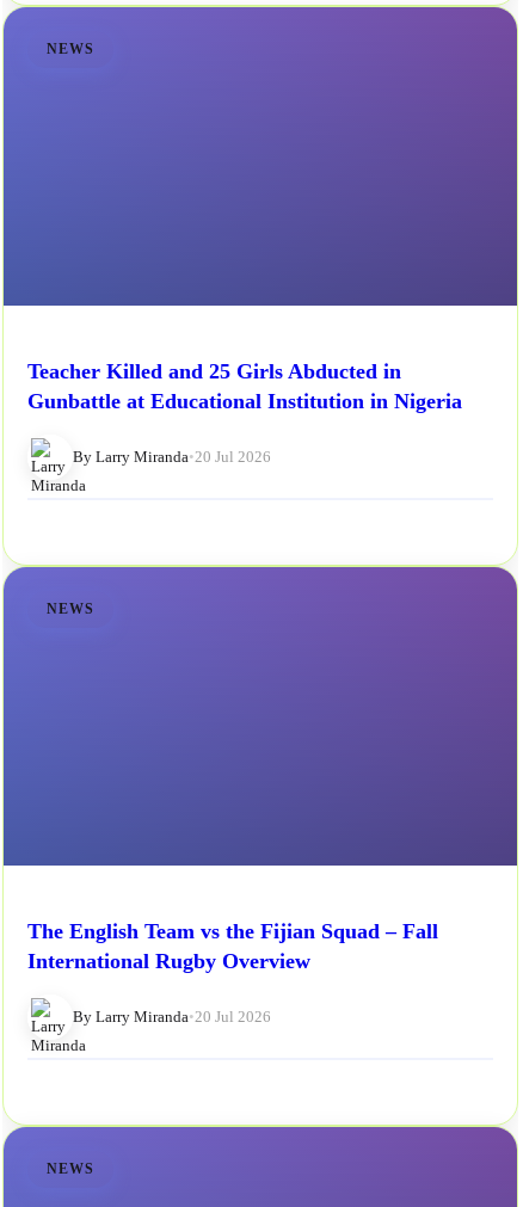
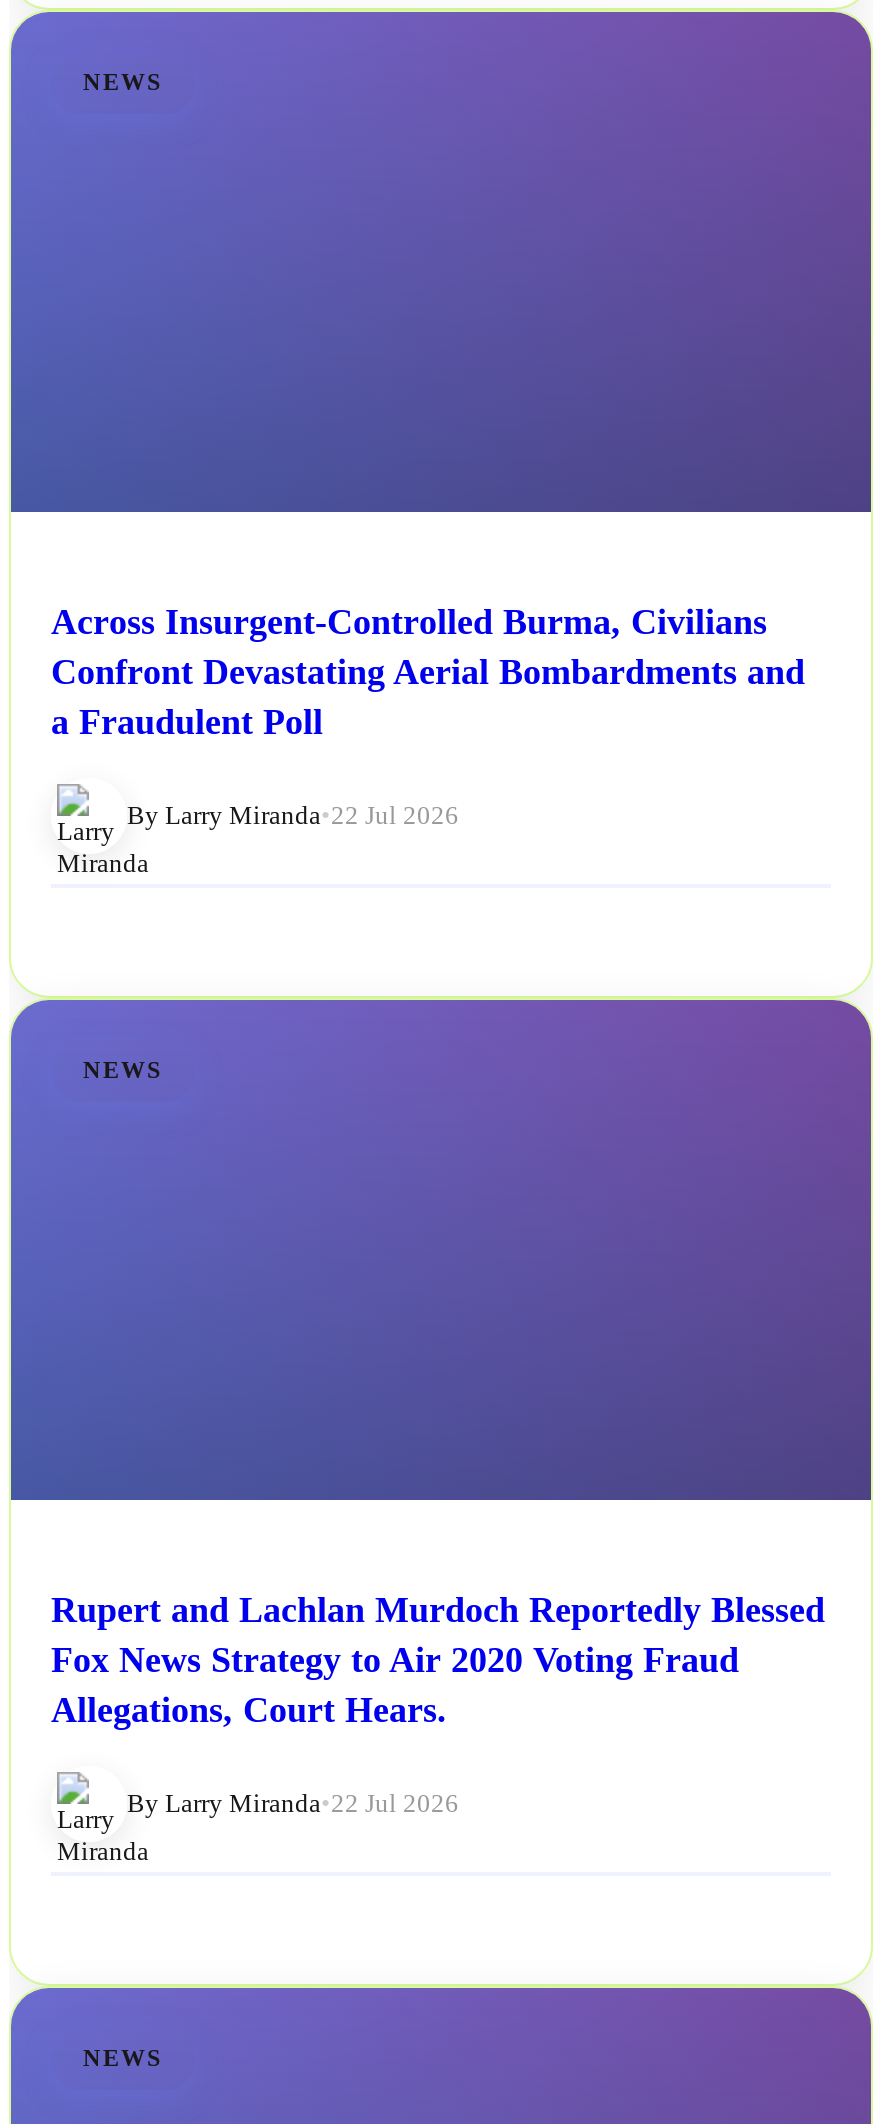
[27,359,462,413] Teacher Killed and 25 Girls Abducted in | Gunbattle at Educational Institution in Nigeria -> [51,602,805,742] Across Insurgent-Controlled Burma, Civilians | Confront Devastating Aerial Bombardments and | a Fraudulent Poll
[73,447,271,465] By Larry Miranda • 20 Jul 2026 -> [127,800,459,830] By Larry Miranda • 22 Jul 2026
[27,919,438,973] The English Team vs the Fijian Squad – Fall | International Rugby Overview -> [51,1590,825,1730] Rupert and Lachlan Murdoch Reportedly Blessed | Fox News Strategy to Air 2020 Voting Fraud | Allegations, Court Hears.
[73,1007,271,1025] By Larry Miranda • 20 Jul 2026 -> [127,1788,459,1818] By Larry Miranda • 22 Jul 2026

